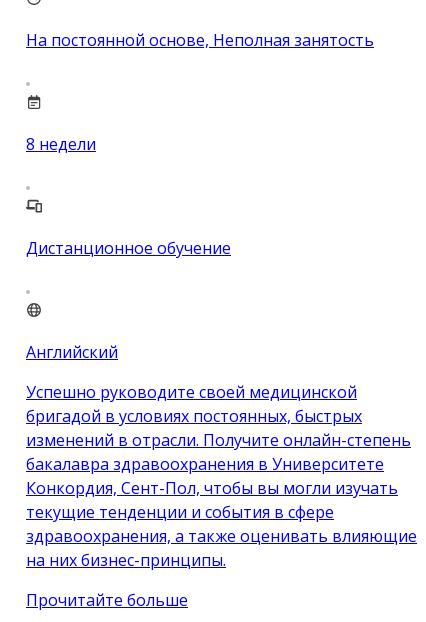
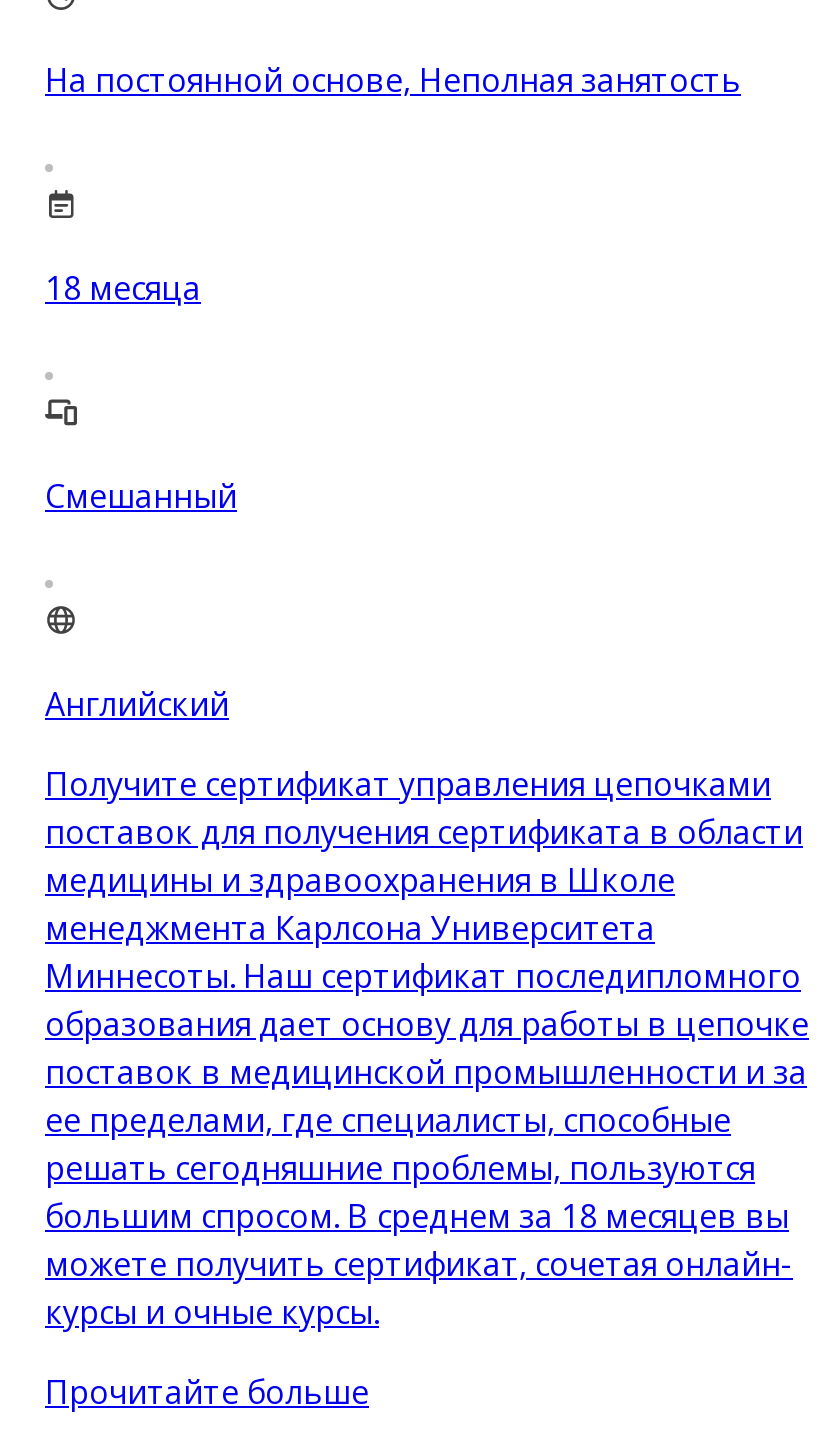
[26,133,96,155] 8 недели -> [45,265,201,309] 18 месяца
[26,237,231,259] Дистанционное обучение -> [45,473,237,517] Смешанный
[26,381,417,571] Успешно руководите своей медицинской | бригадой в условиях постоянных, быстрых | изменений в отрасли. Получите онлайн-степень | бакалавра здравоохранения в Университете | Конкордия, Сент-Пол, чтобы вы могли изучать | текущие тенденции и события в сфере | здравоохранения, а также оценивать влияющие | на них бизнес-принципы. -> [45,761,809,1333] Получите сертификат управления цепочками | поставок для получения сертификата в области | медицины и здравоохранения в Школе | менеджмента Карлсона Университета | Миннесоты. Наш сертификат последипломного | образования дает основу для работы в цепочке | поставок в медицинской промышленности и за | ее пределами, где специалисты, способные | решать сегодняшние проблемы, пользуются | большим спросом. В среднем за 18 месяцев вы | можете получить сертификат, сочетая онлайн- | курсы и очные курсы.

